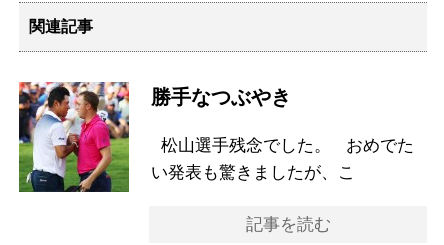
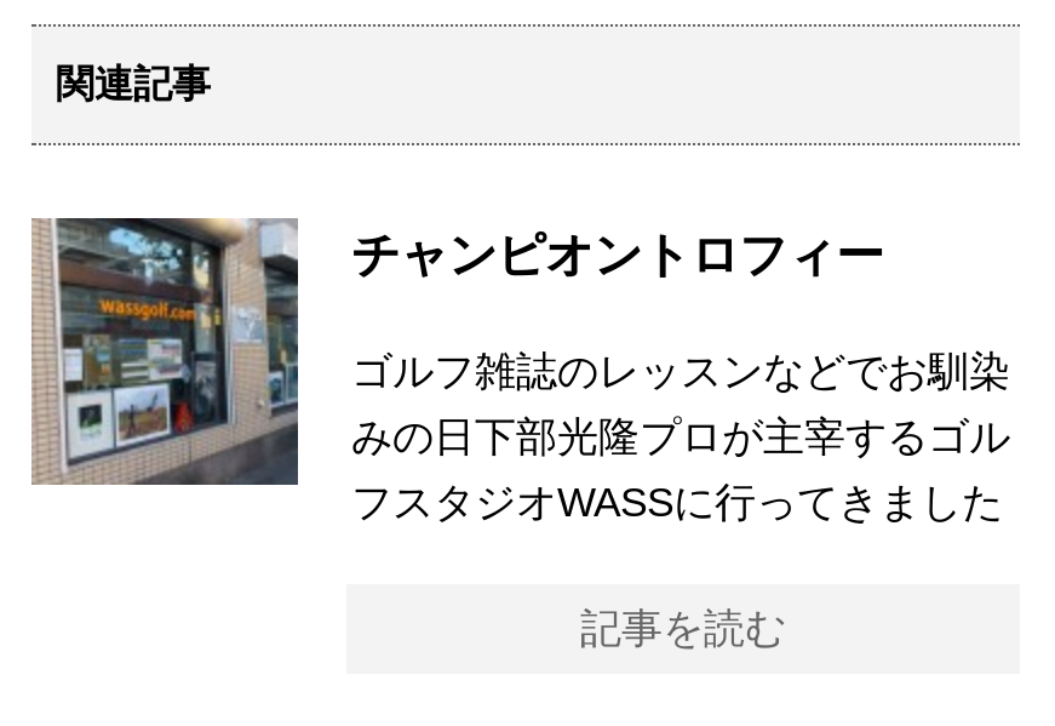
[18,81,291,192] [image] | 勝手なつぶやき -> [31,216,884,487] [image] | チャンピオントロフィー
[151,136,414,182] 松山選手残念でした。 おめでた | い発表も驚きましたが、こ -> [351,349,1010,526] ゴルフ雑誌のレッスンなどでお馴染 | みの日下部光隆プロが主宰するゴル | フスタジオWASSに行ってきました

